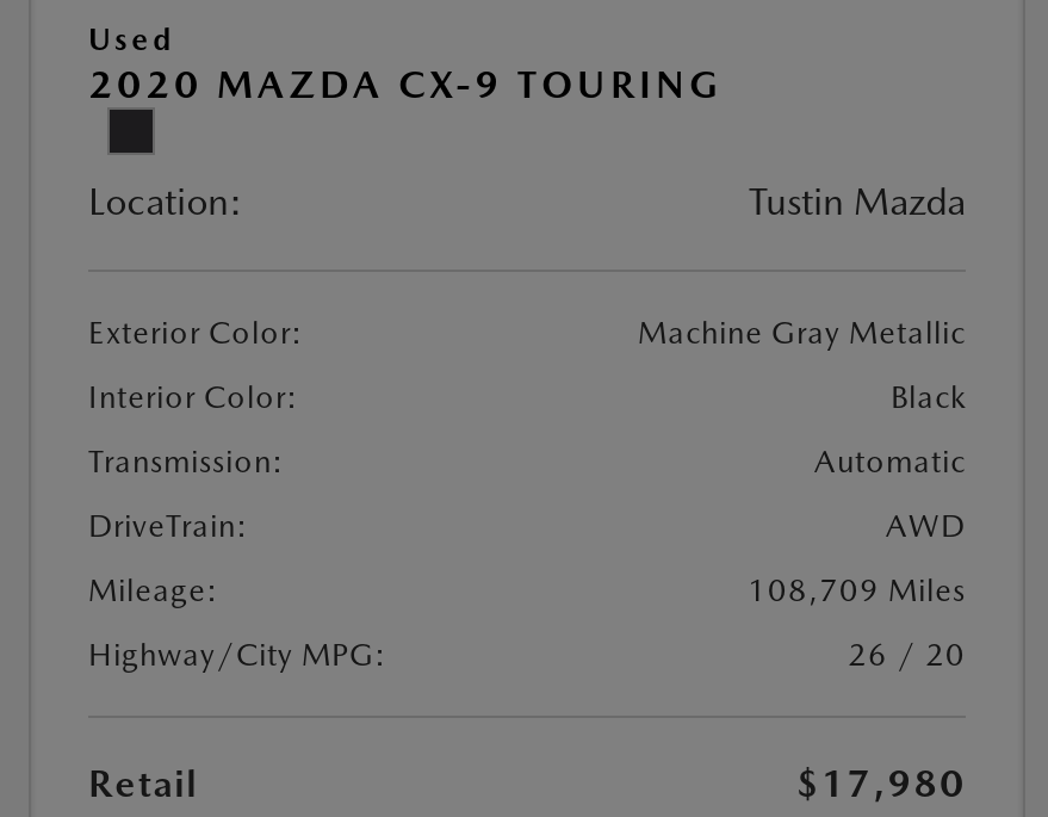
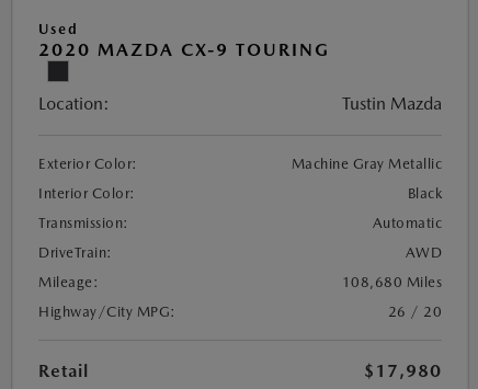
[748,572,966,608] 108,709 Miles -> [342,274,442,290] 108,680 Miles

